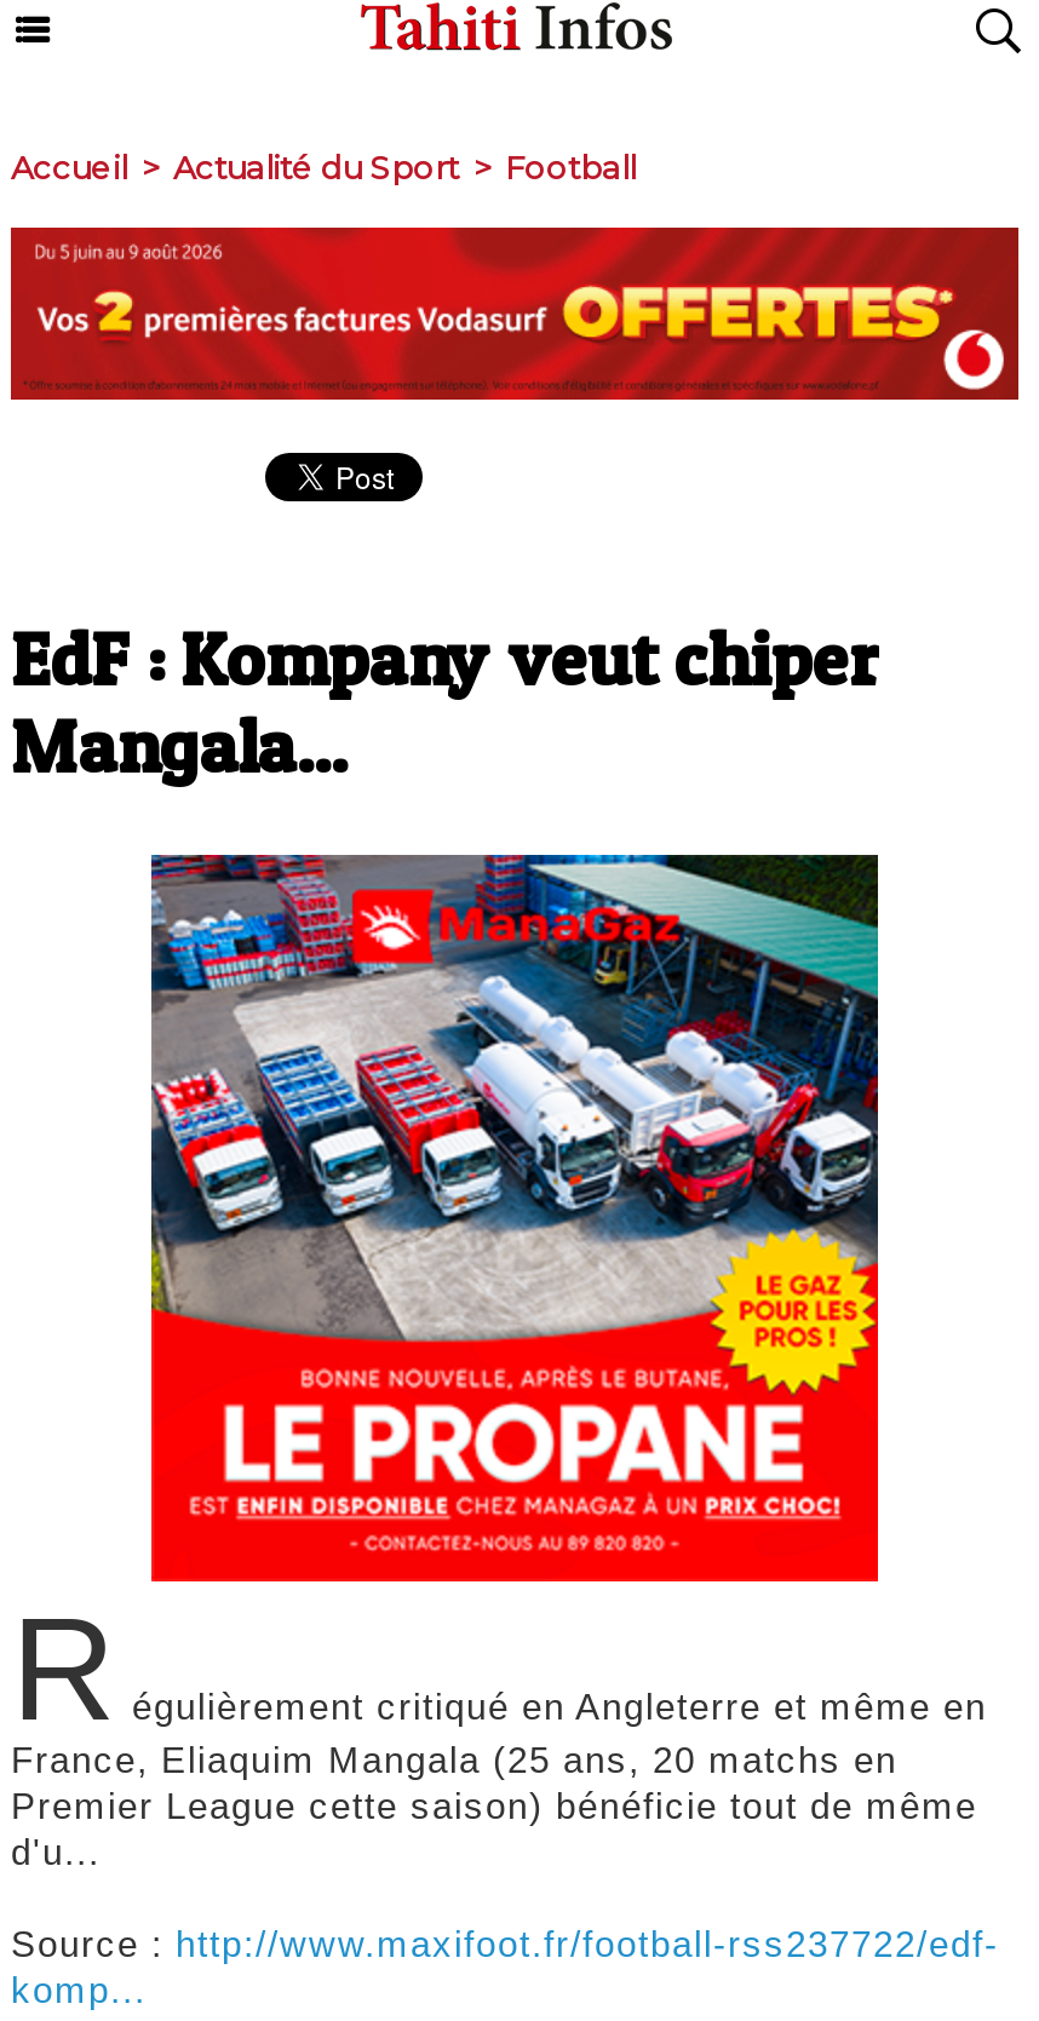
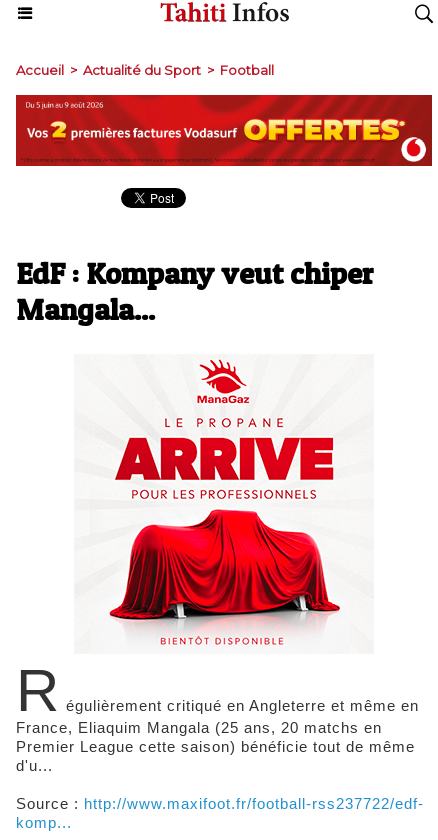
[149,852,880,1584] [image] -> [74,354,374,654] [image]

